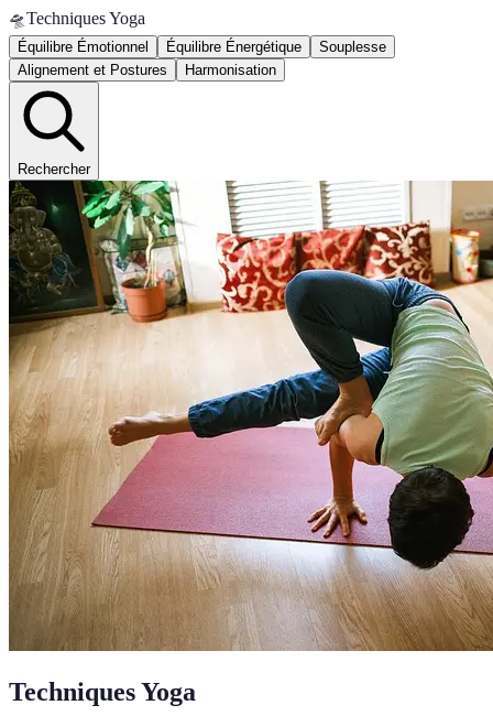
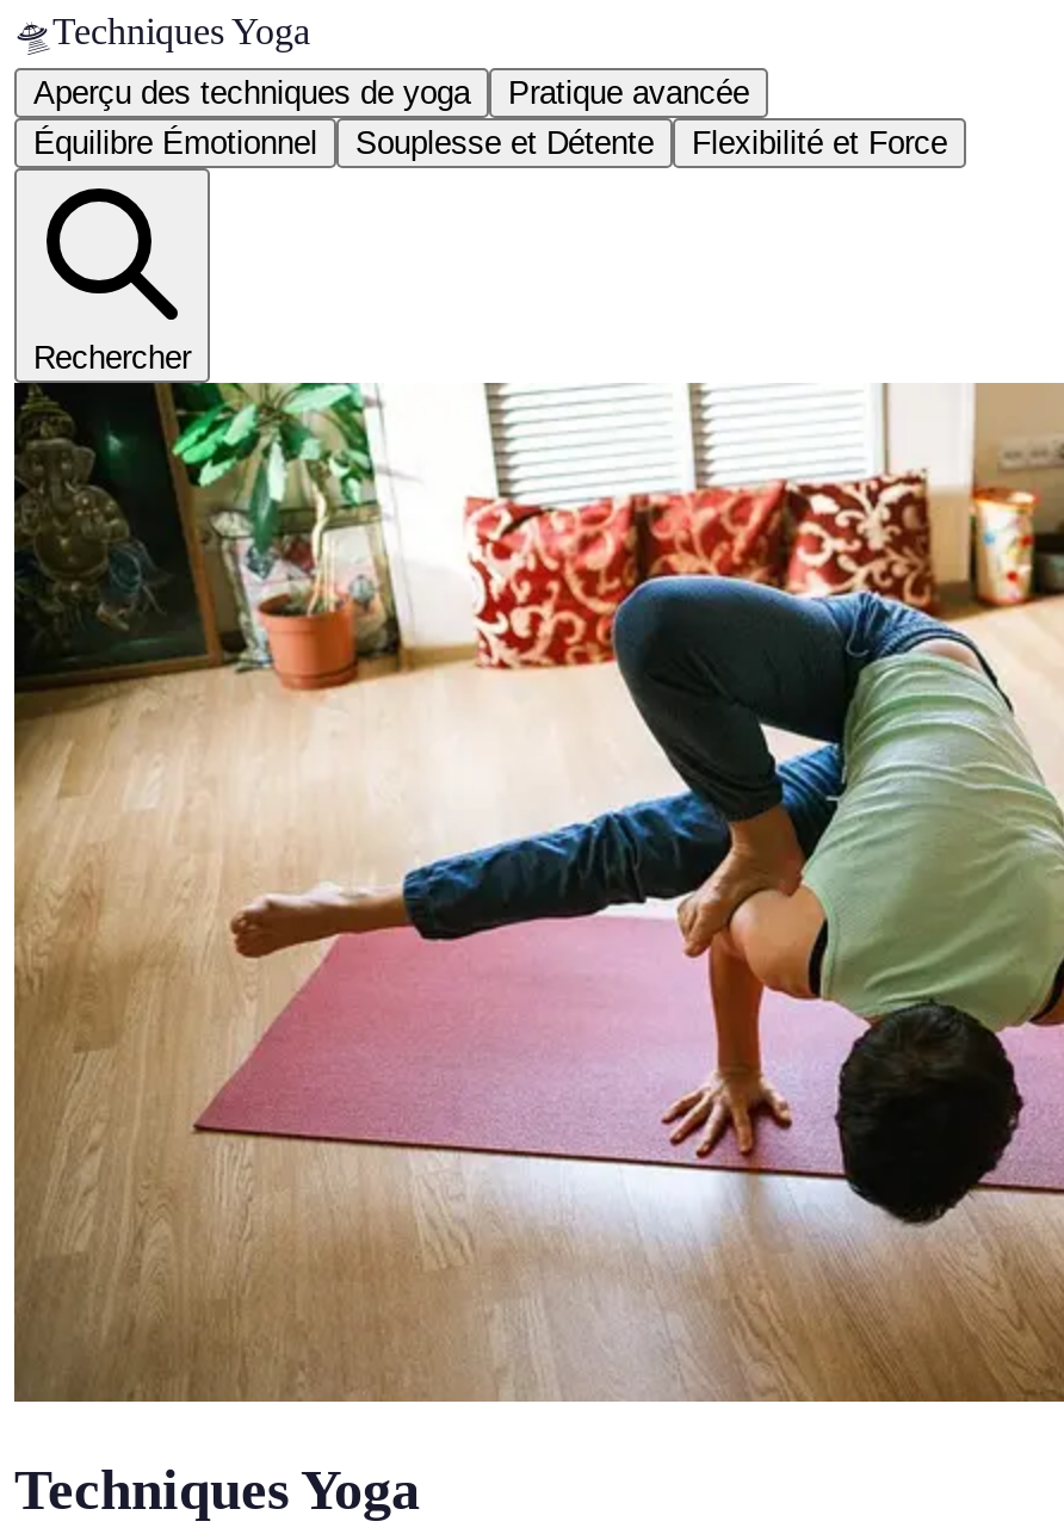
none -> [33,75,749,111] Aperçu des techniques de yoga | Pratique avancée
[18,39,386,78] Équilibre Énergétique | Souplesse | Alignement et Postures | Harmonisation -> [355,125,947,161] Souplesse et Détente | Flexibilité et Force
moved [18,39,149,55] -> [33,125,317,161]: Équilibre Émotionnel

